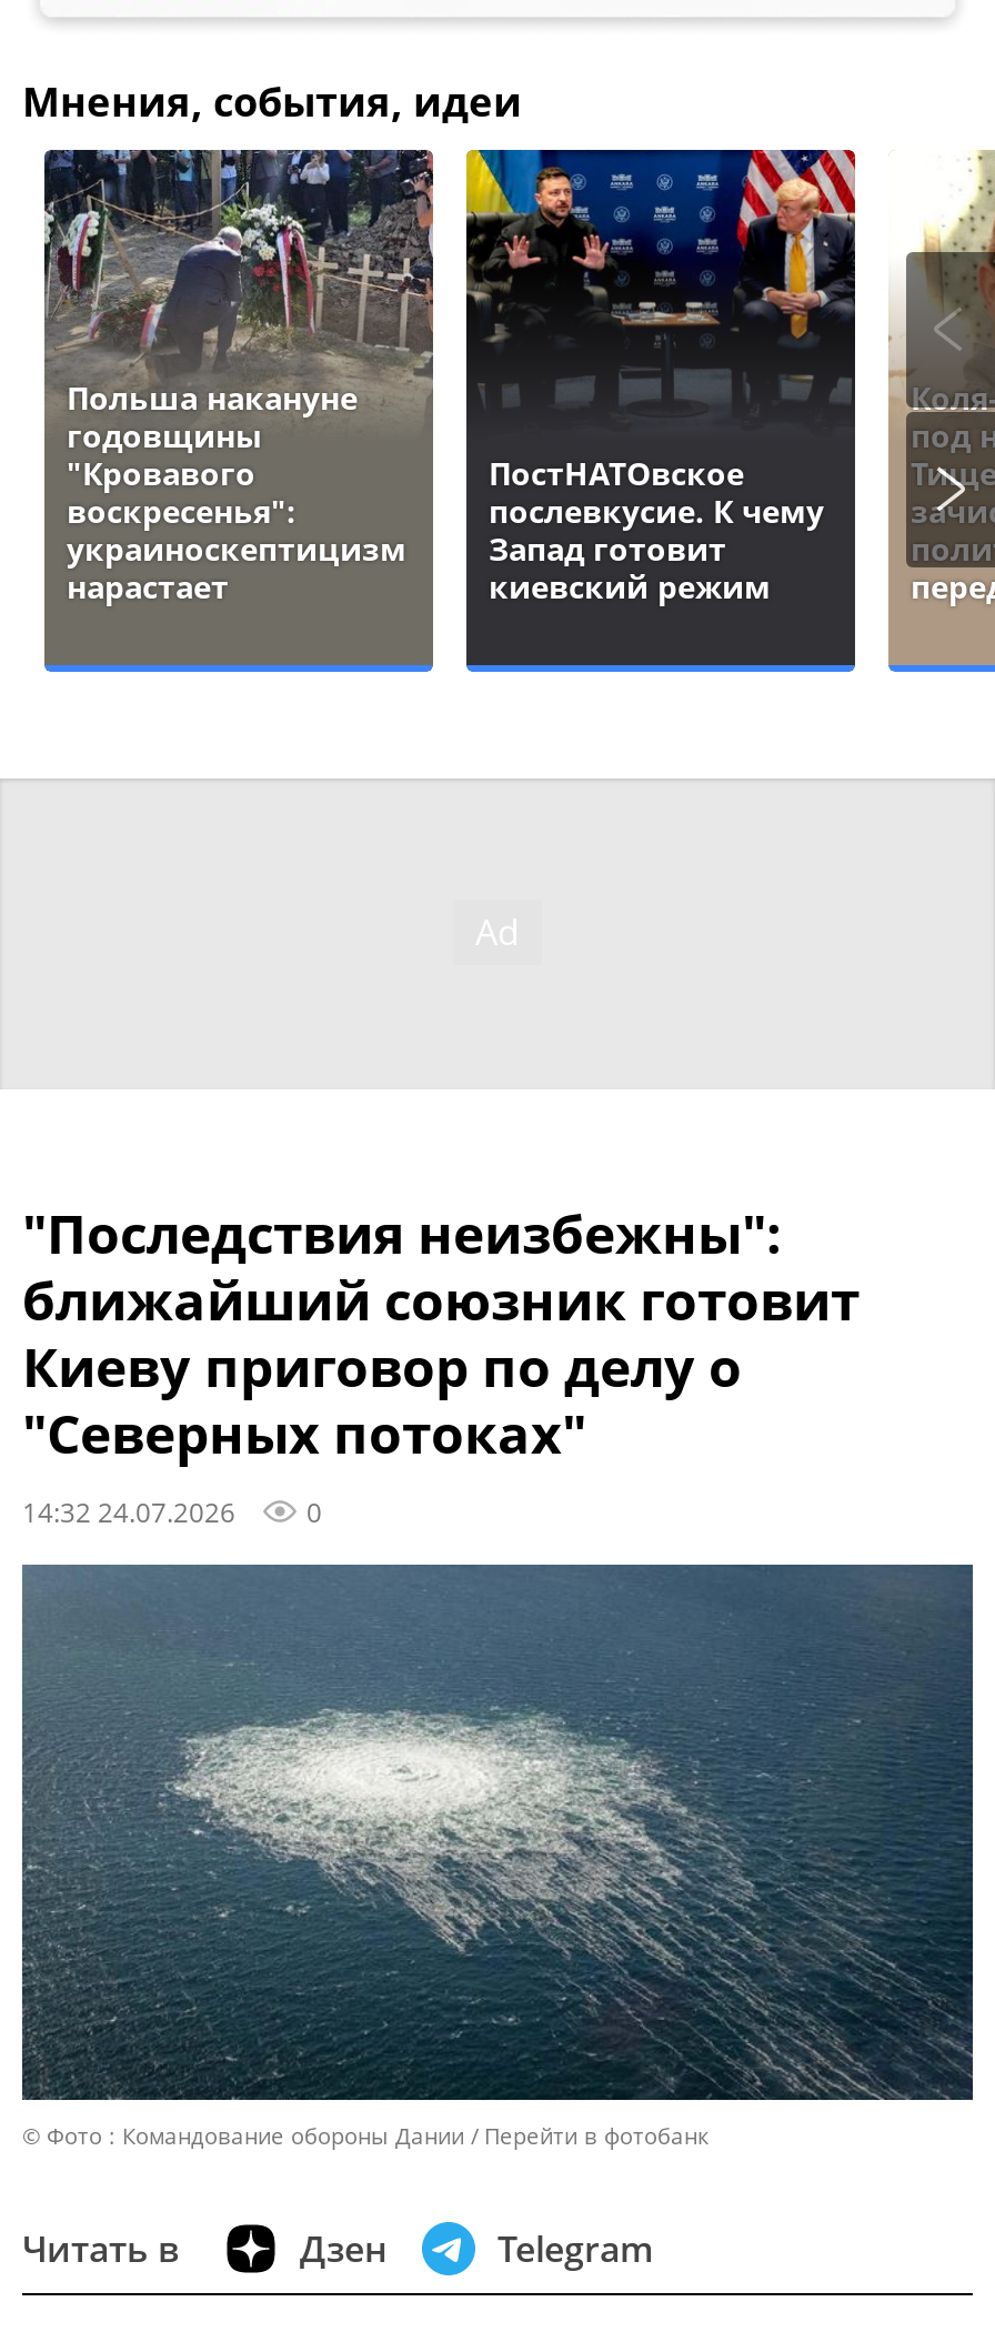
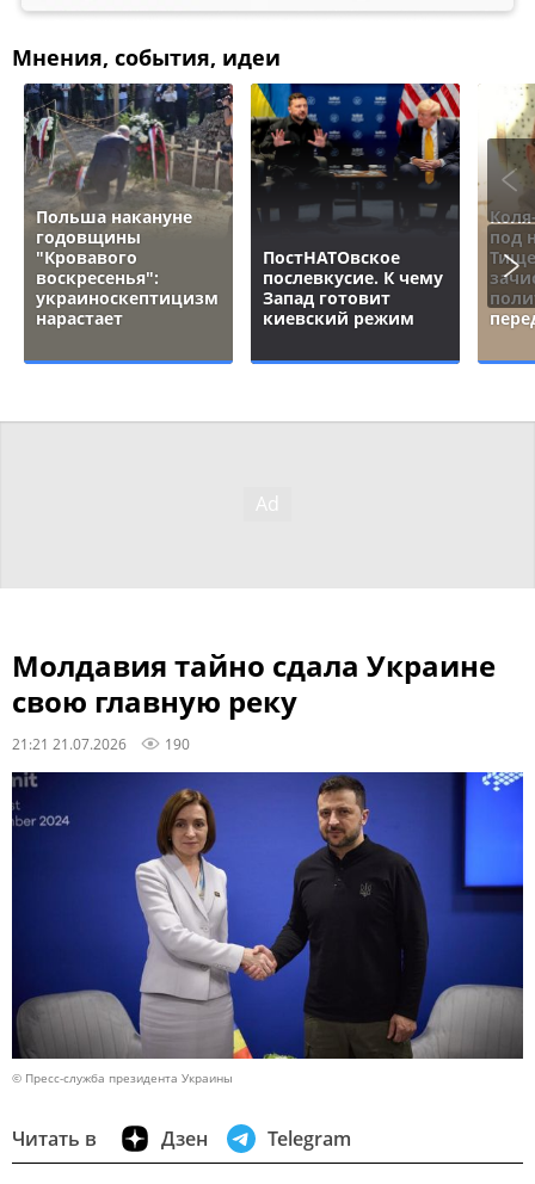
[22,1196,860,1529] "Последствия неизбежны": | ближайший союзник готовит | Киеву приговор по делу о | "Северных потоках" | 14:32 24.07.2026 | 0 -> [12,645,496,753] Молдавия тайно сдала Украине | свою главную реку | 21:21 21.07.2026 | 190
[22,1564,975,2151] [image] | © Фото : Командование обороны Дании | Перейти в фотобанк -> [12,771,524,1086] [image] | © Пресс-служба президента Украины

